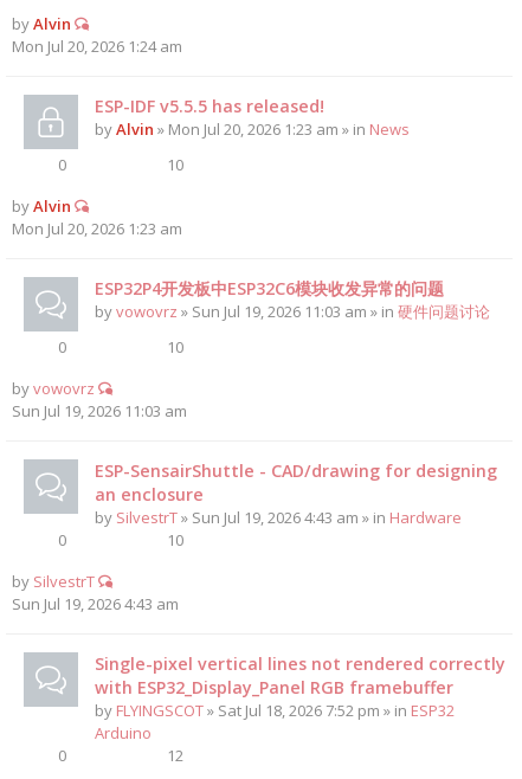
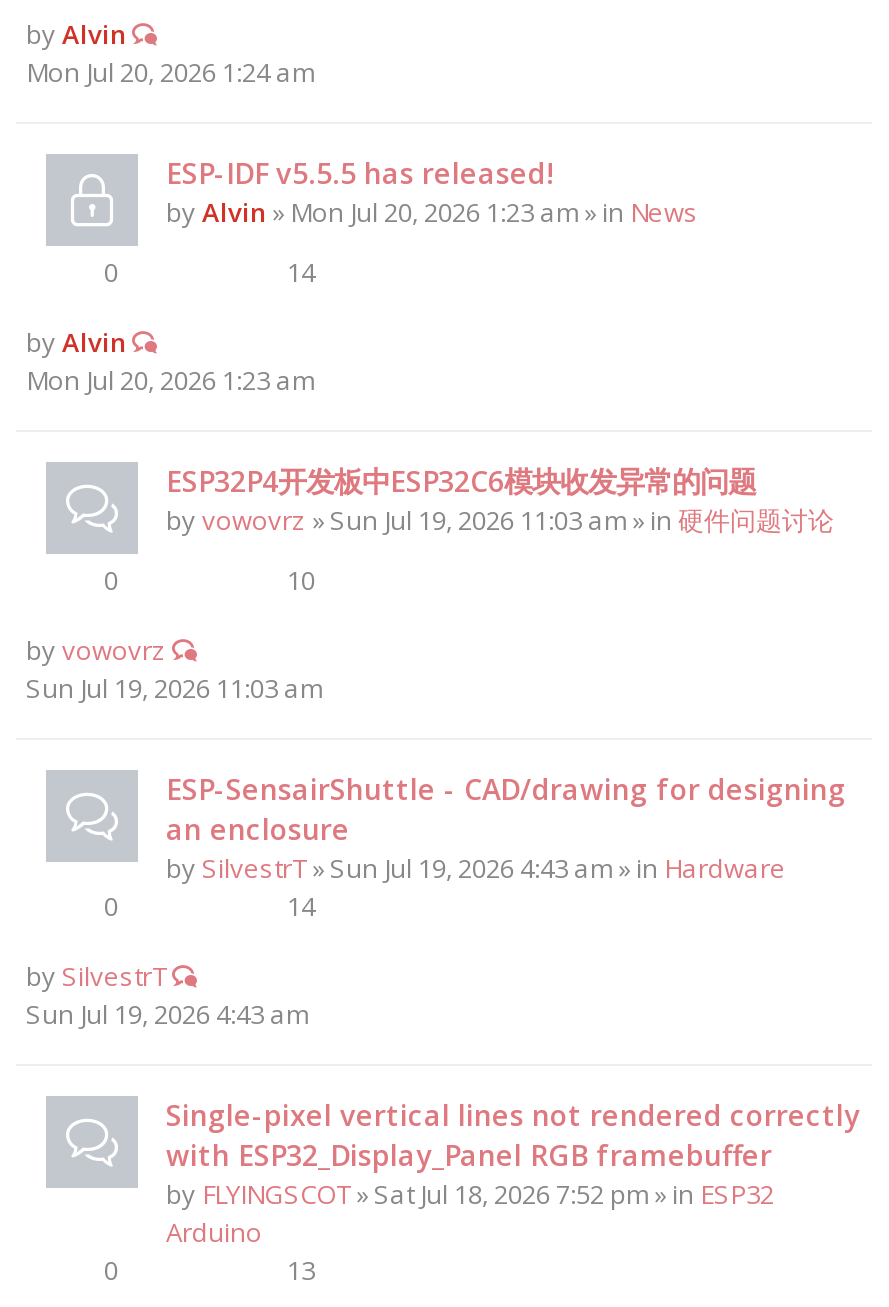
[166,154,183,175] 10 -> [287,254,315,290] 14
[166,529,183,551] 10 -> [287,888,315,924] 14
[166,745,183,766] 12 -> [287,1252,315,1288] 13

